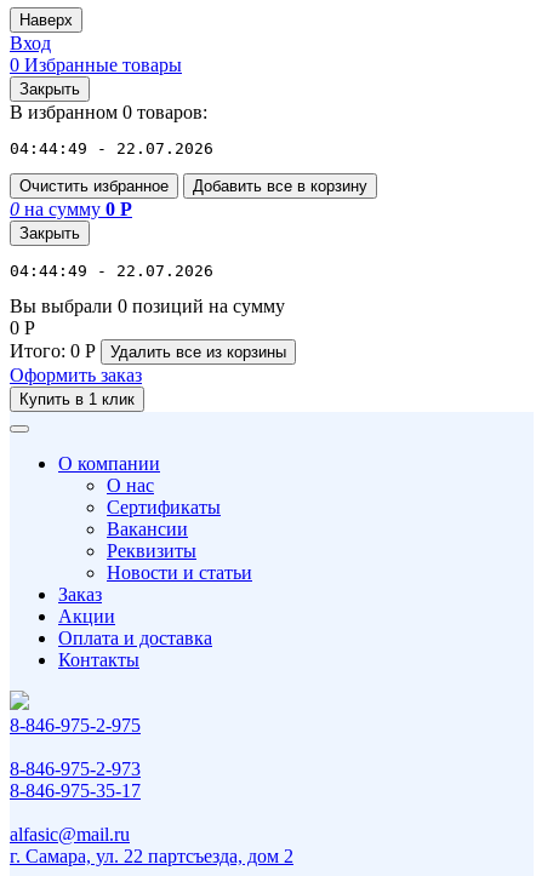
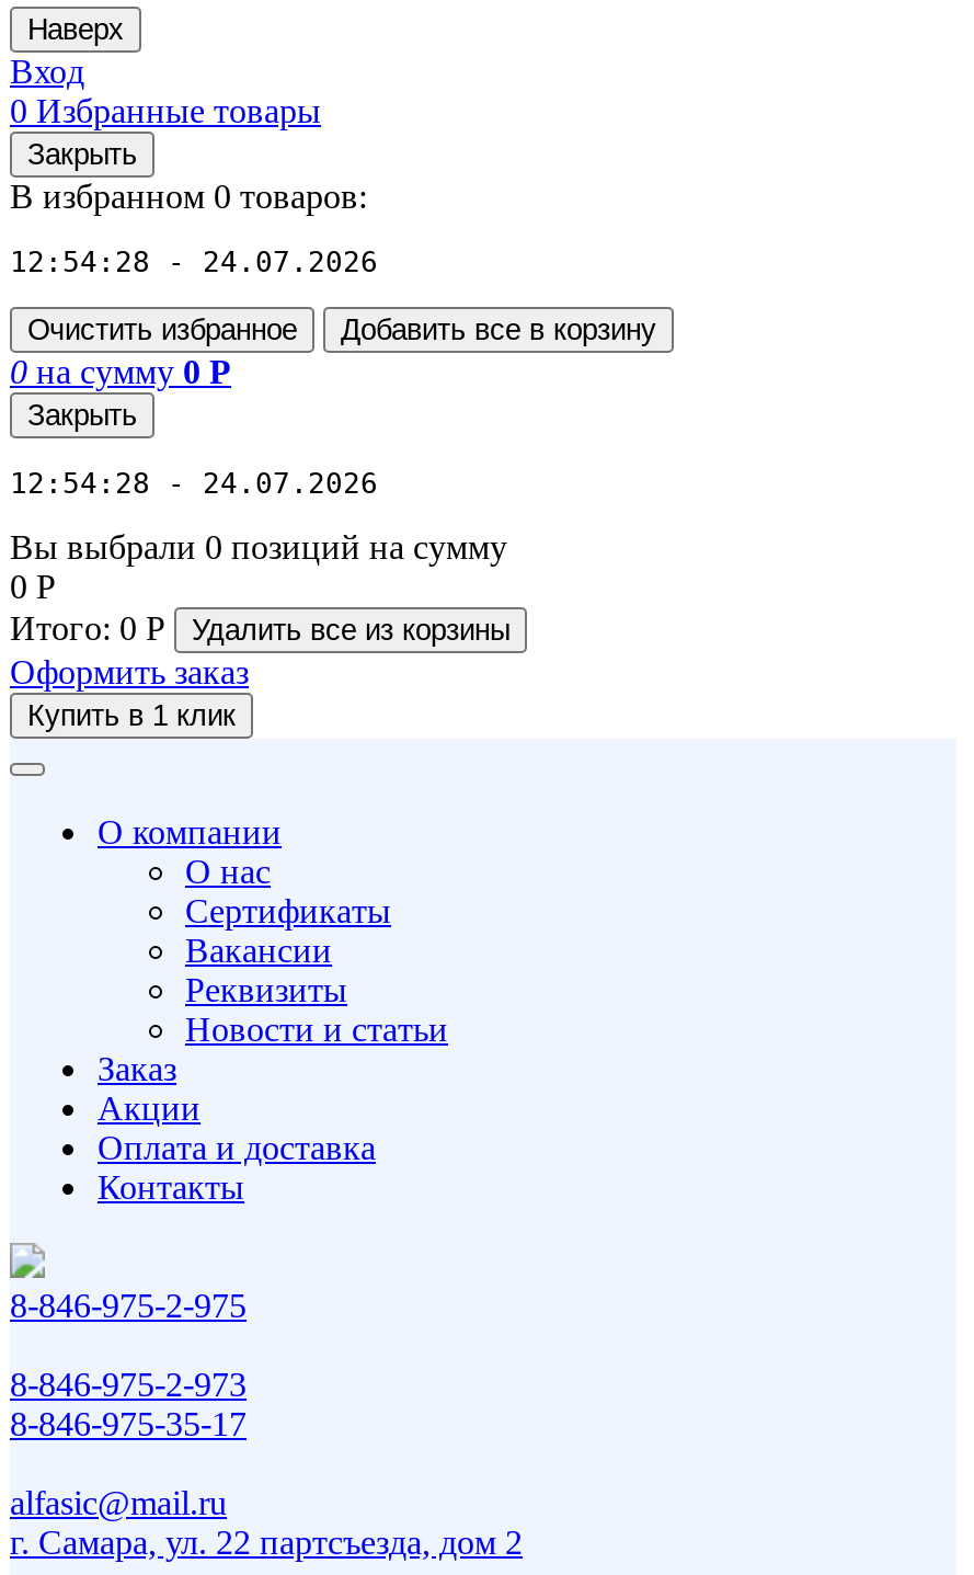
[10,139,213,158] 04:44:49 - 22.07.2026 -> [10,246,378,278] 12:54:28 - 24.07.2026
[10,262,213,280] 04:44:49 - 22.07.2026 -> [10,467,378,500] 12:54:28 - 24.07.2026

